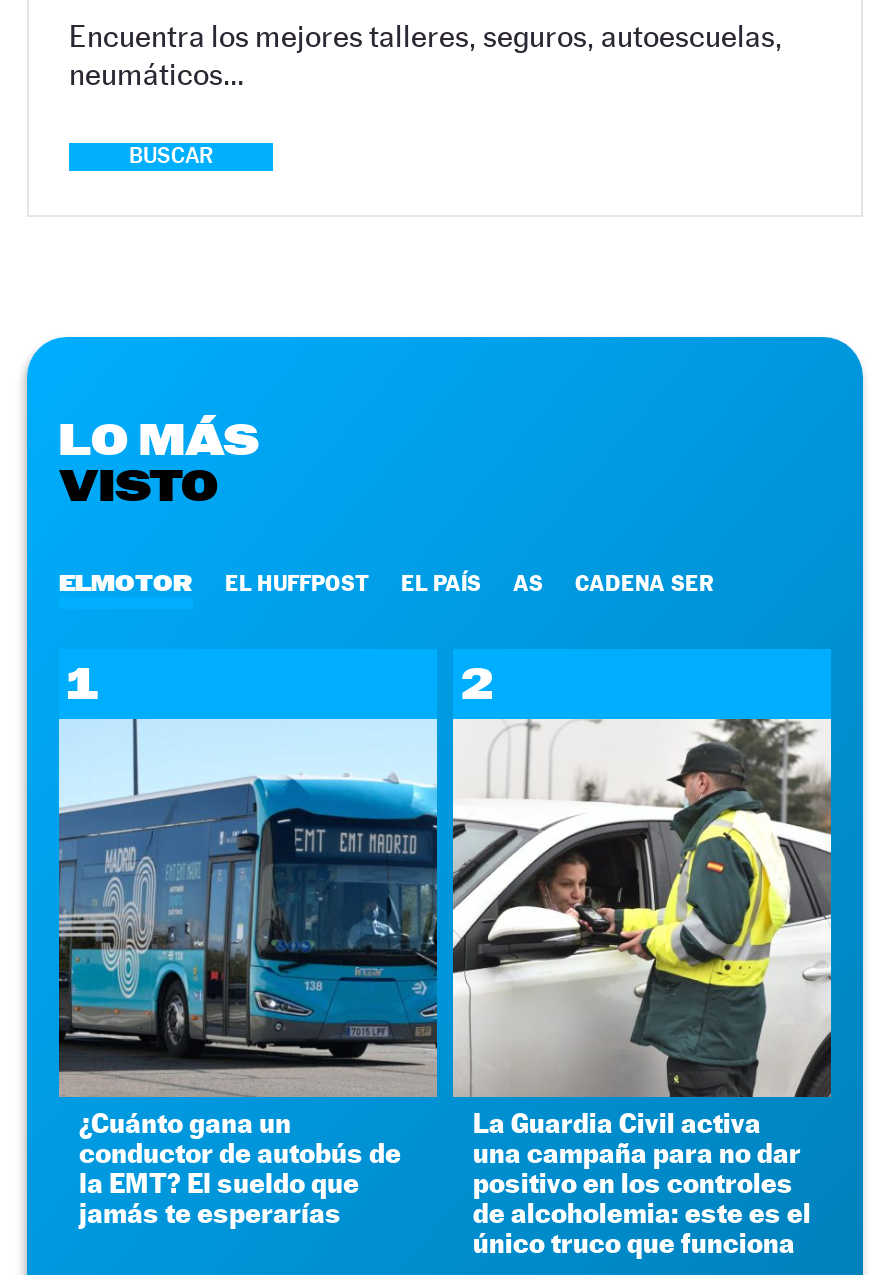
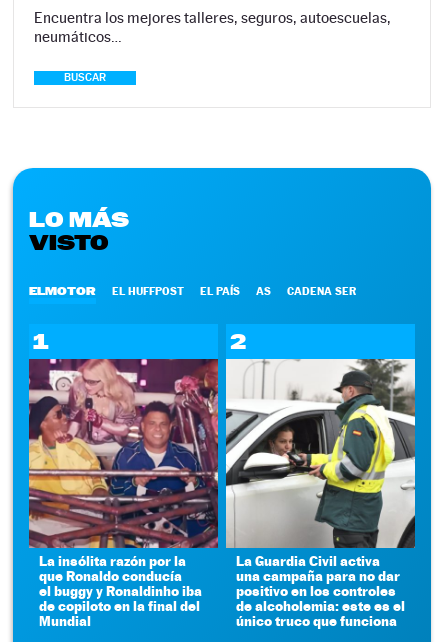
[57,717,439,1229] [image] | ¿Cuánto gana un | conductor de autobús de | la EMT? El sueldo que | jamás te esperarías -> [28,358,219,629] [image] | La insólita razón por la | que Ronaldo conducía | el buggy y Ronaldinho iba | de copiloto en la final del | Mundial

